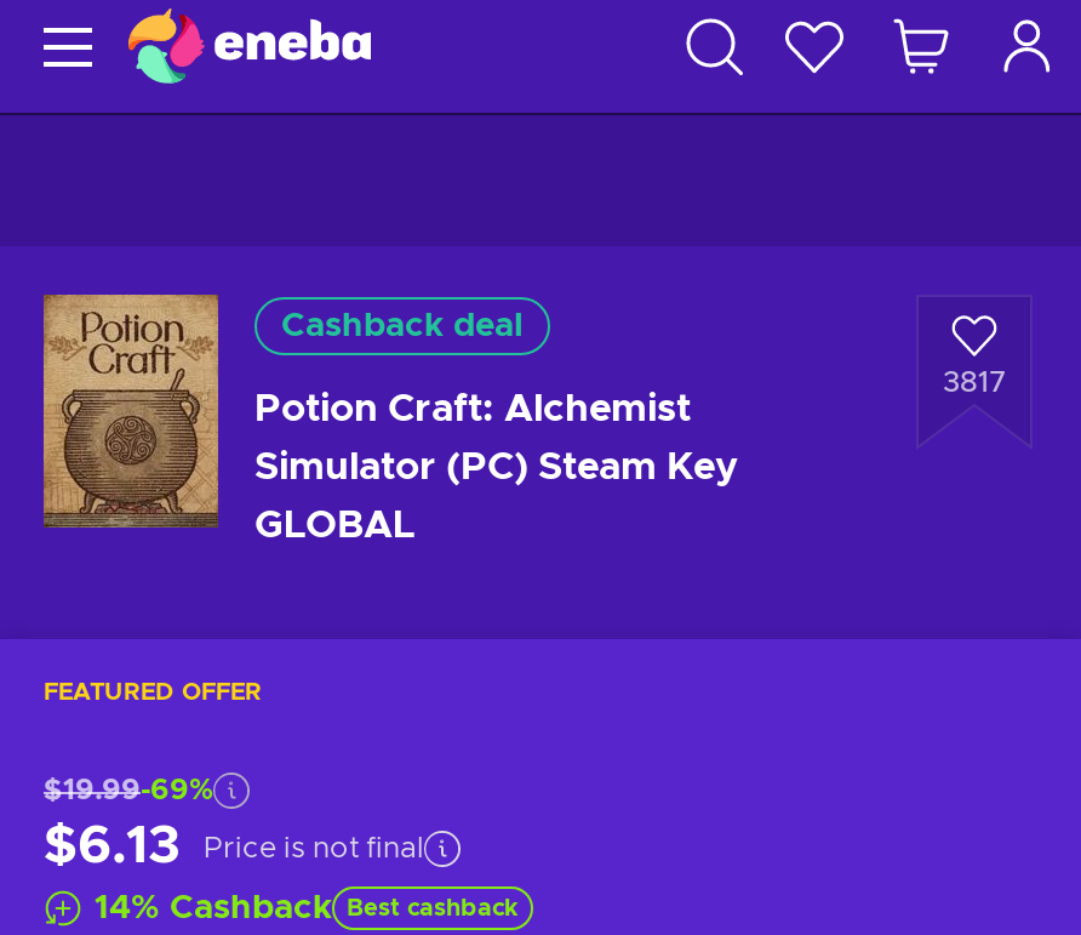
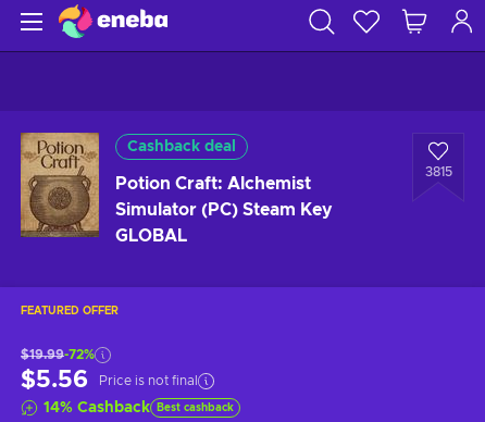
[943,369,1006,398] 3817 -> [425,165,452,178] 3815
[44,775,213,804] $19.99-69% -> [21,348,95,361] $19.99-72%
[44,820,424,873] $6.13 Price is not final -> [21,368,198,392] $5.56 Price is not final

